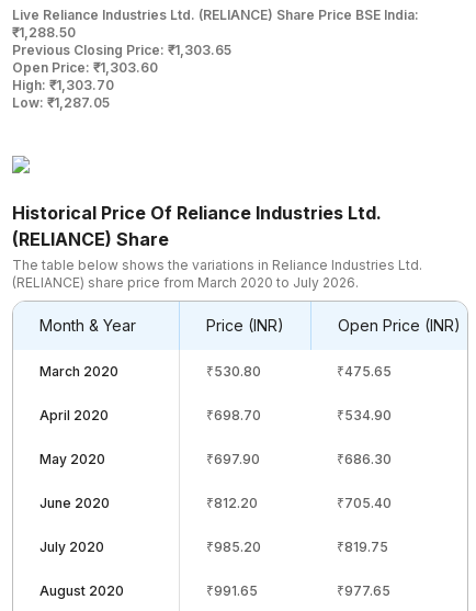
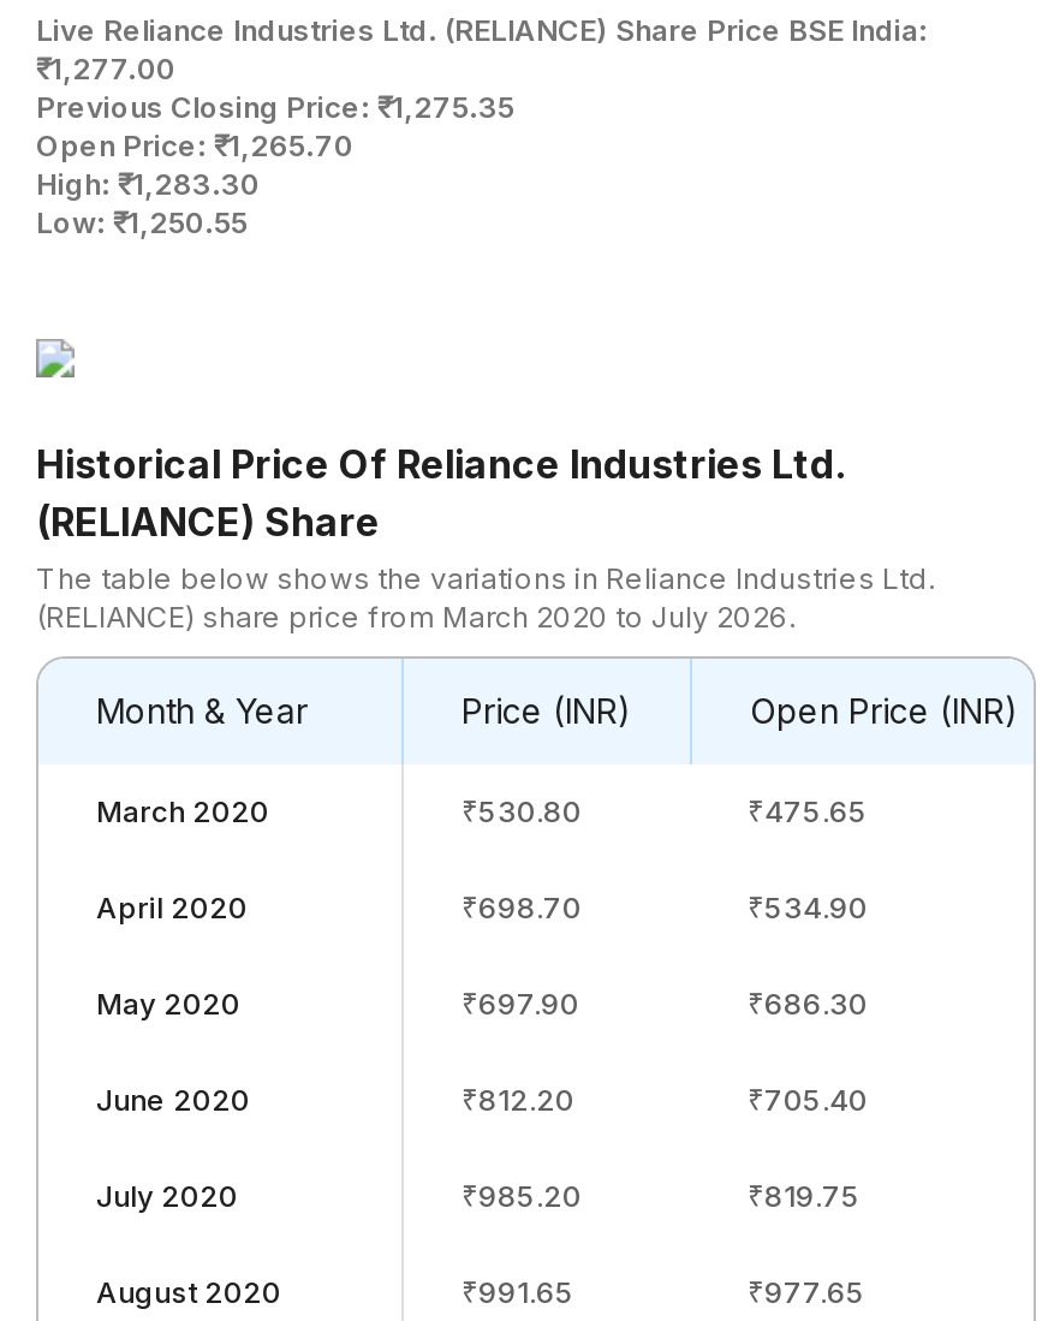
[12,24,76,40] ₹1,288.50 -> [36,50,175,86] ₹1,277.00
[12,41,231,58] Previous Closing Price: ₹1,303.65 -> [36,88,514,125] Previous Closing Price: ₹1,275.35
[12,59,158,75] Open Price: ₹1,303.60 -> [36,127,353,163] Open Price: ₹1,265.70
[12,77,114,93] High: ₹1,303.70 -> [36,165,260,201] High: ₹1,283.30
[12,94,110,111] Low: ₹1,287.05 -> [36,204,248,240] Low: ₹1,250.55

